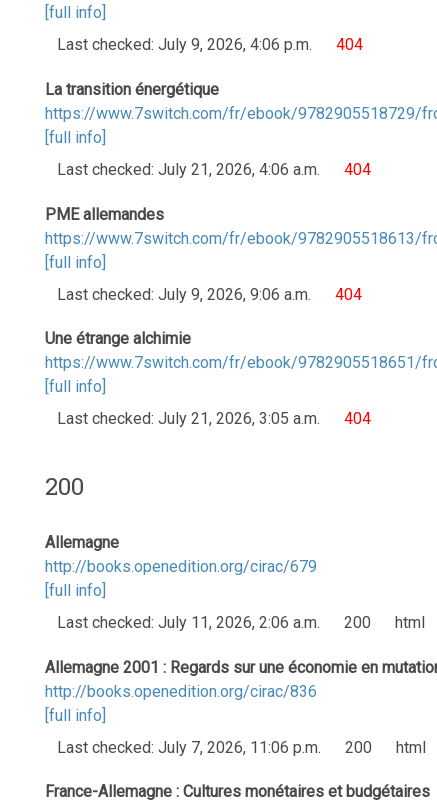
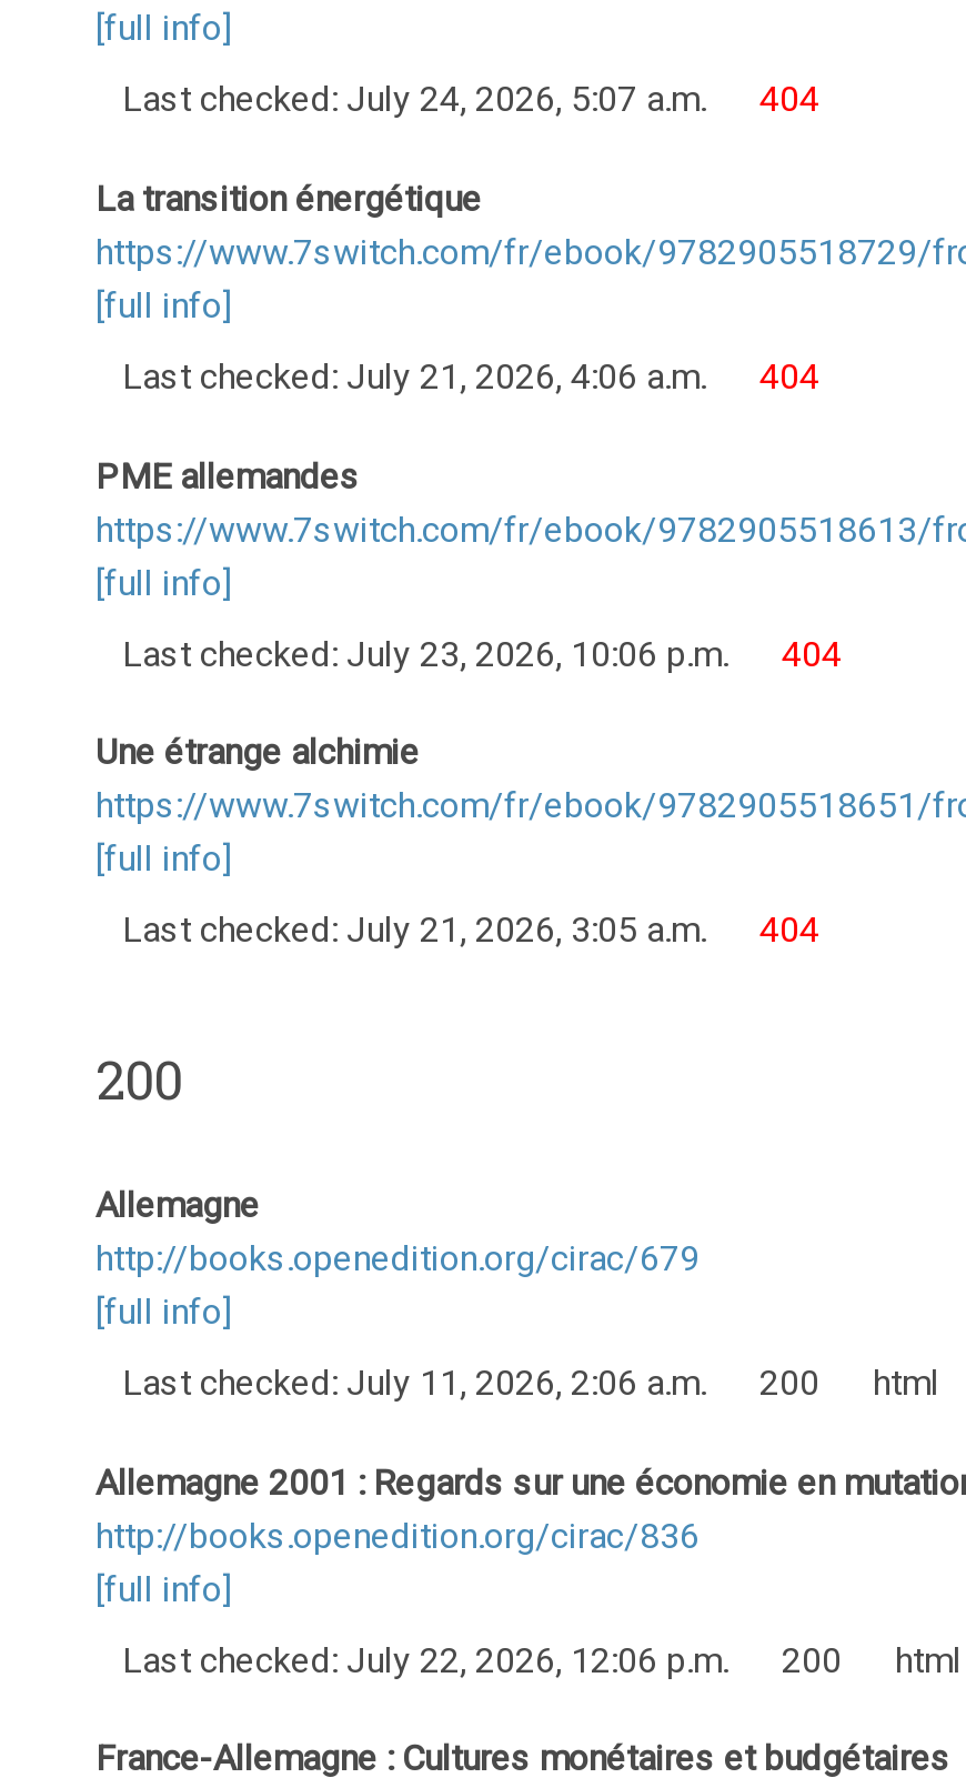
[57,35,312,54] Last checked: July 9, 2026, 4:06 p.m. -> [122,78,706,121] Last checked: July 24, 2026, 5:07 a.m.
[57,285,311,304] Last checked: July 9, 2026, 9:06 a.m. -> [122,632,728,674] Last checked: July 23, 2026, 10:06 p.m.
[57,738,321,757] Last checked: July 7, 2026, 11:06 p.m. -> [122,1638,728,1680] Last checked: July 22, 2026, 12:06 p.m.

